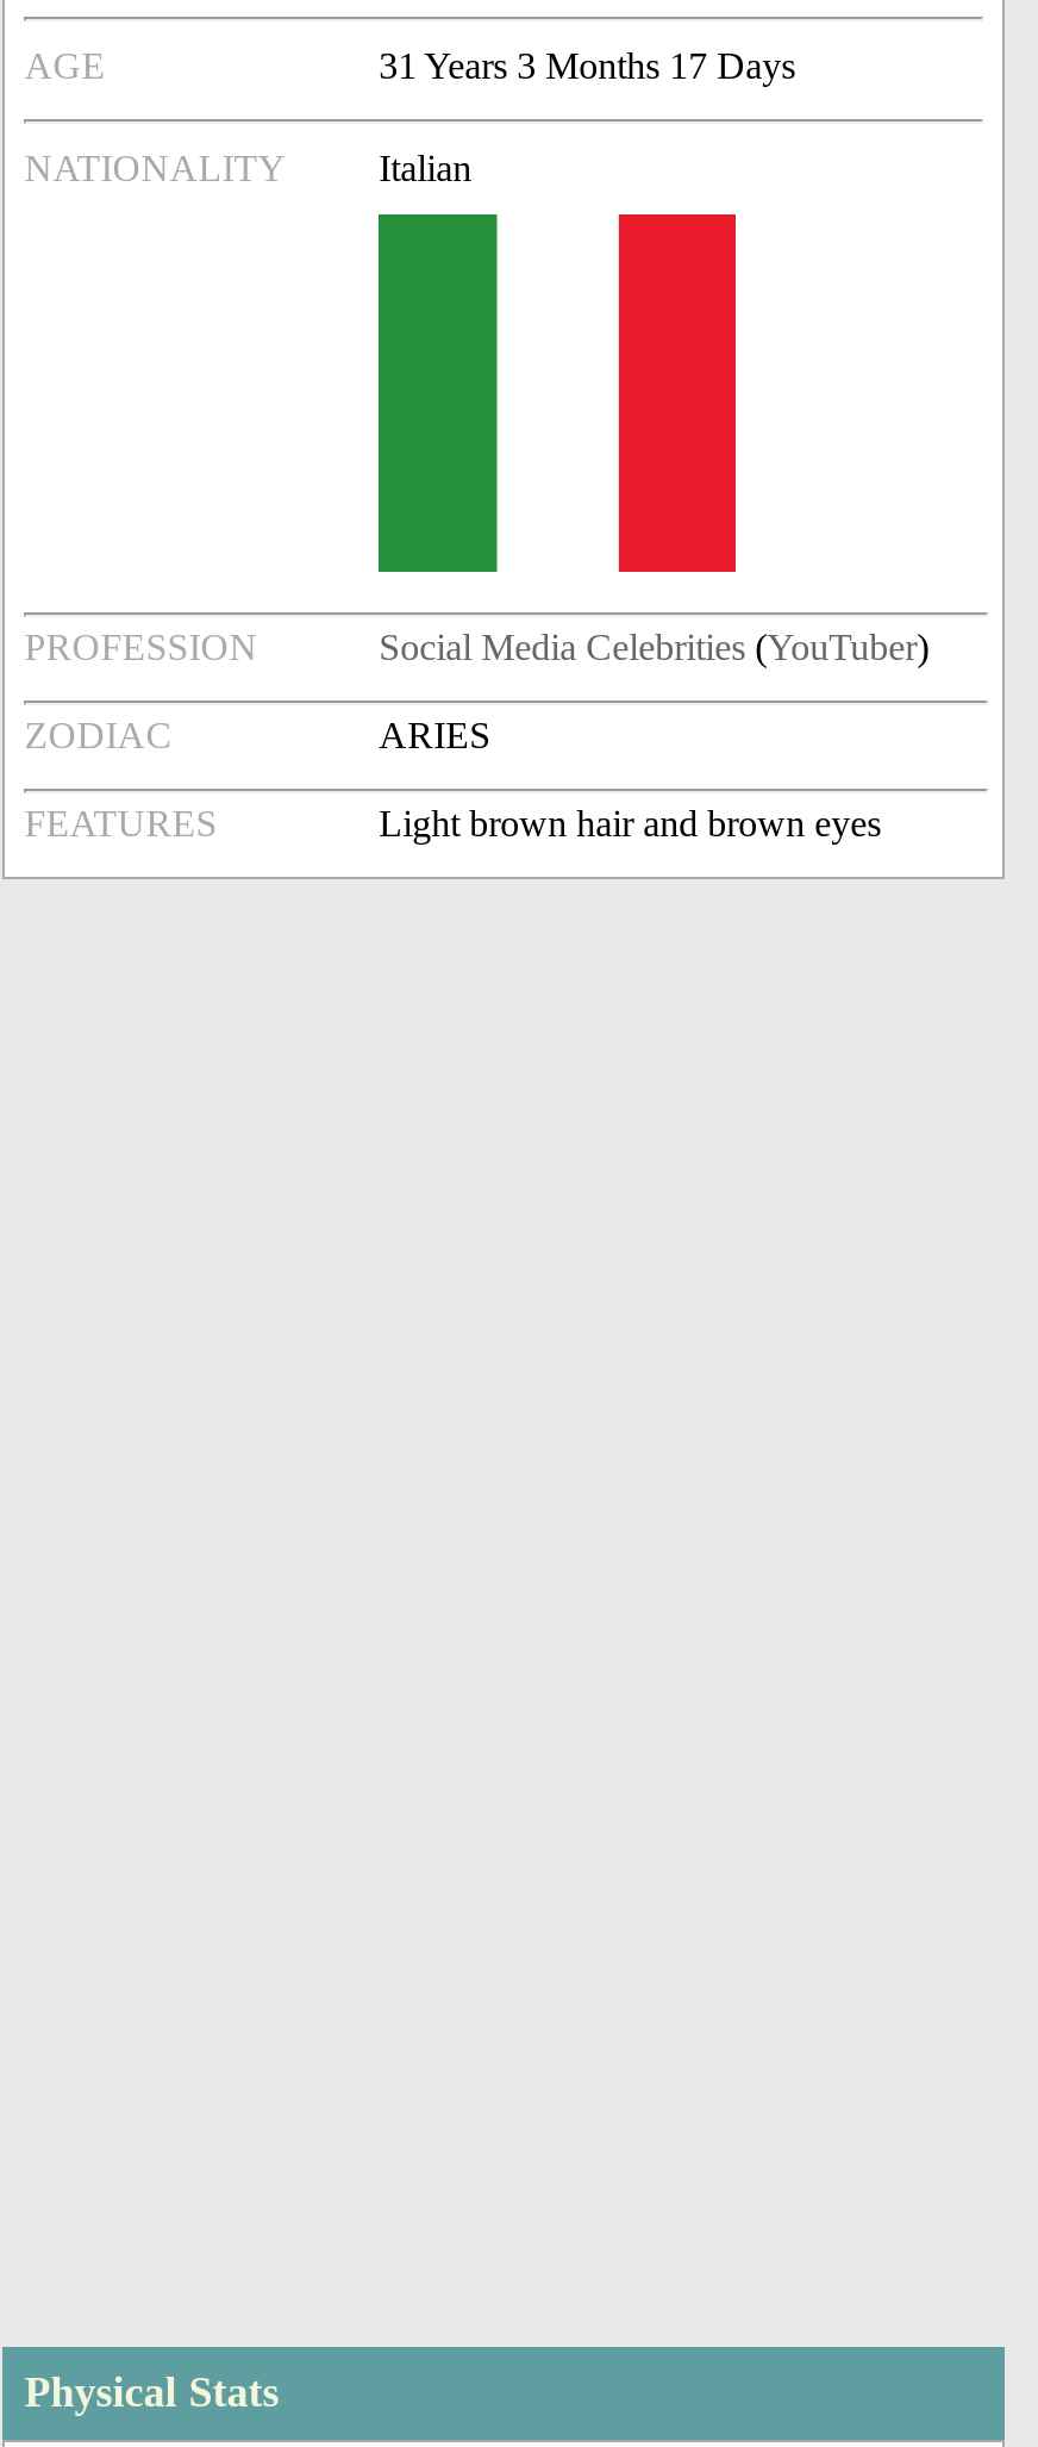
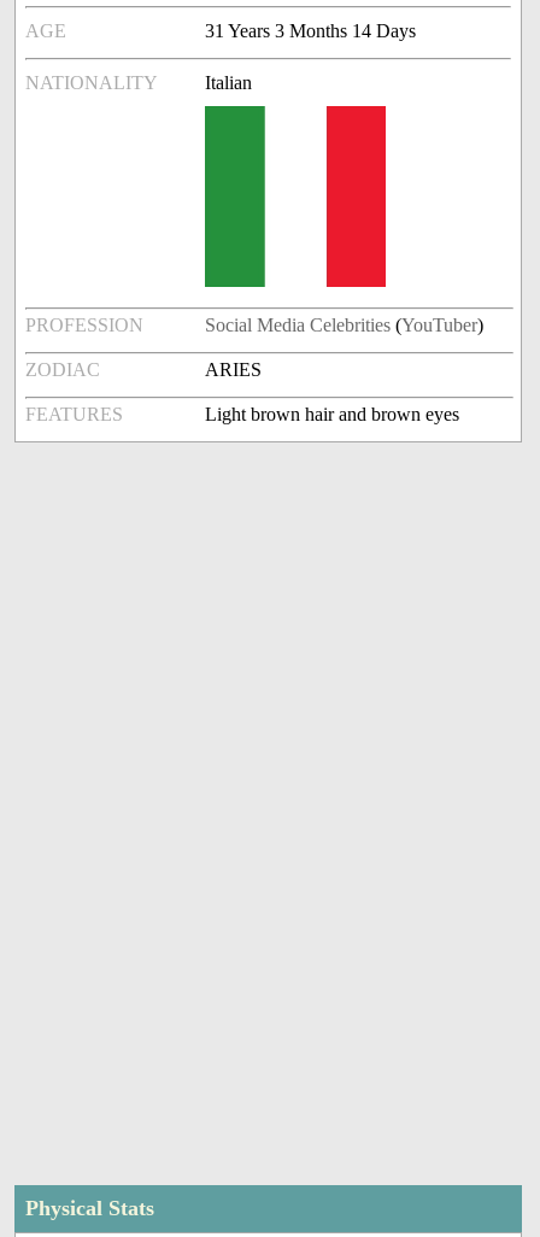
[379,46,795,87] 31 Years 3 Months 17 Days -> [205,21,416,41] 31 Years 3 Months 14 Days

